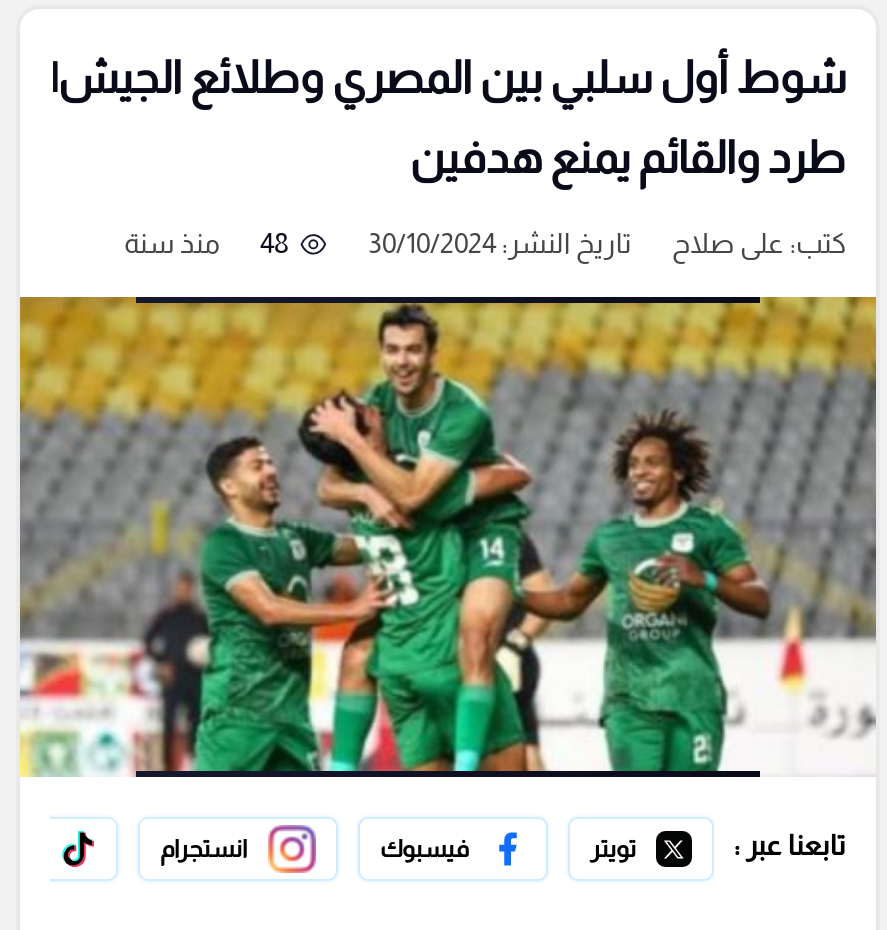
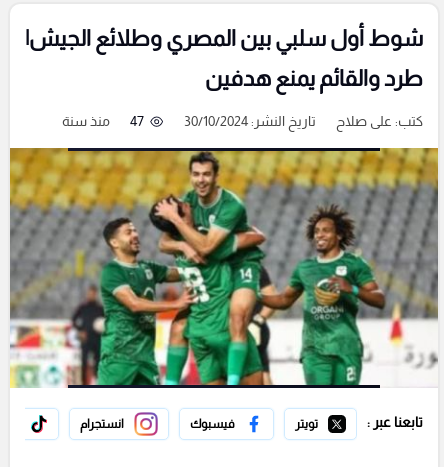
[260,227,288,259] 48 -> [130,113,144,129] 47

